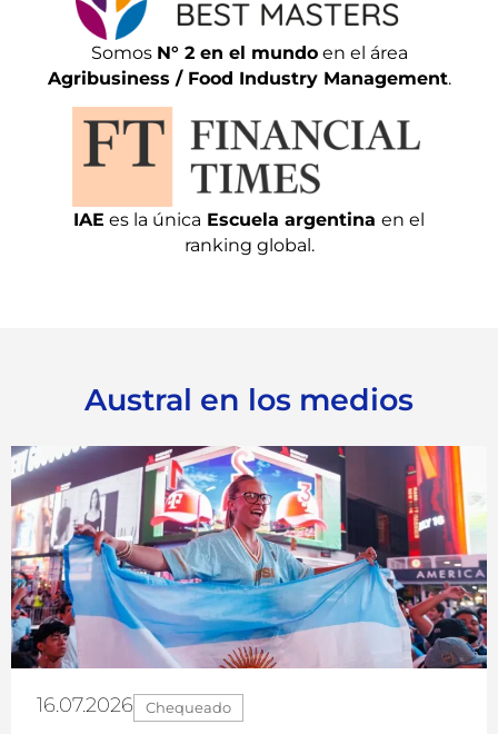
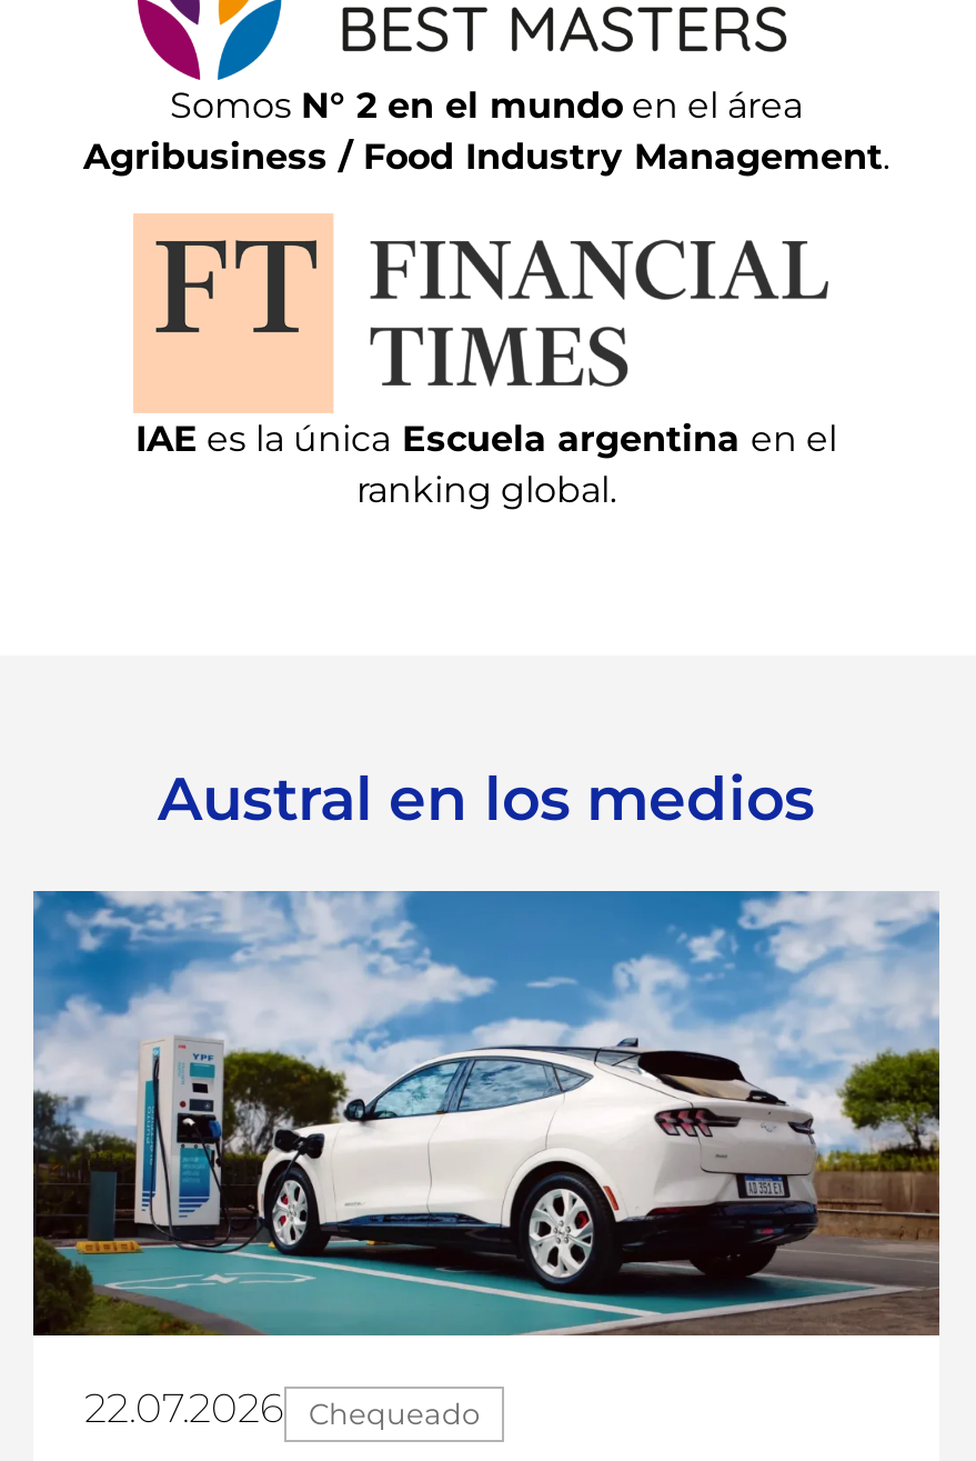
[10,445,488,717] [image] | 16.07.2026 Chequeado -> [11,889,962,1432] [image] | 22.07.2026 Chequeado

